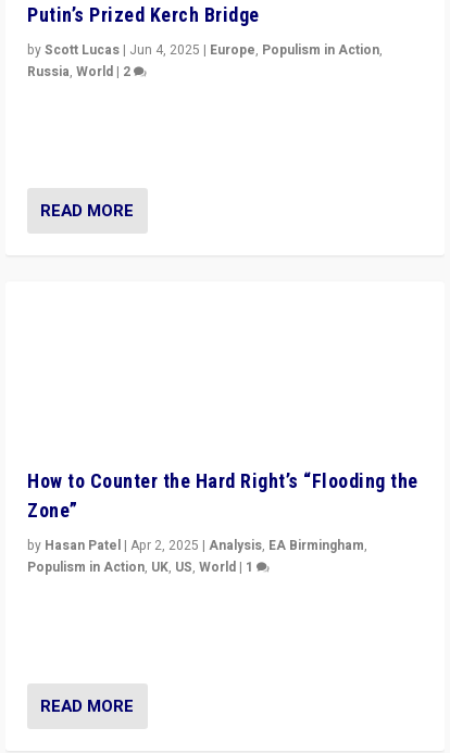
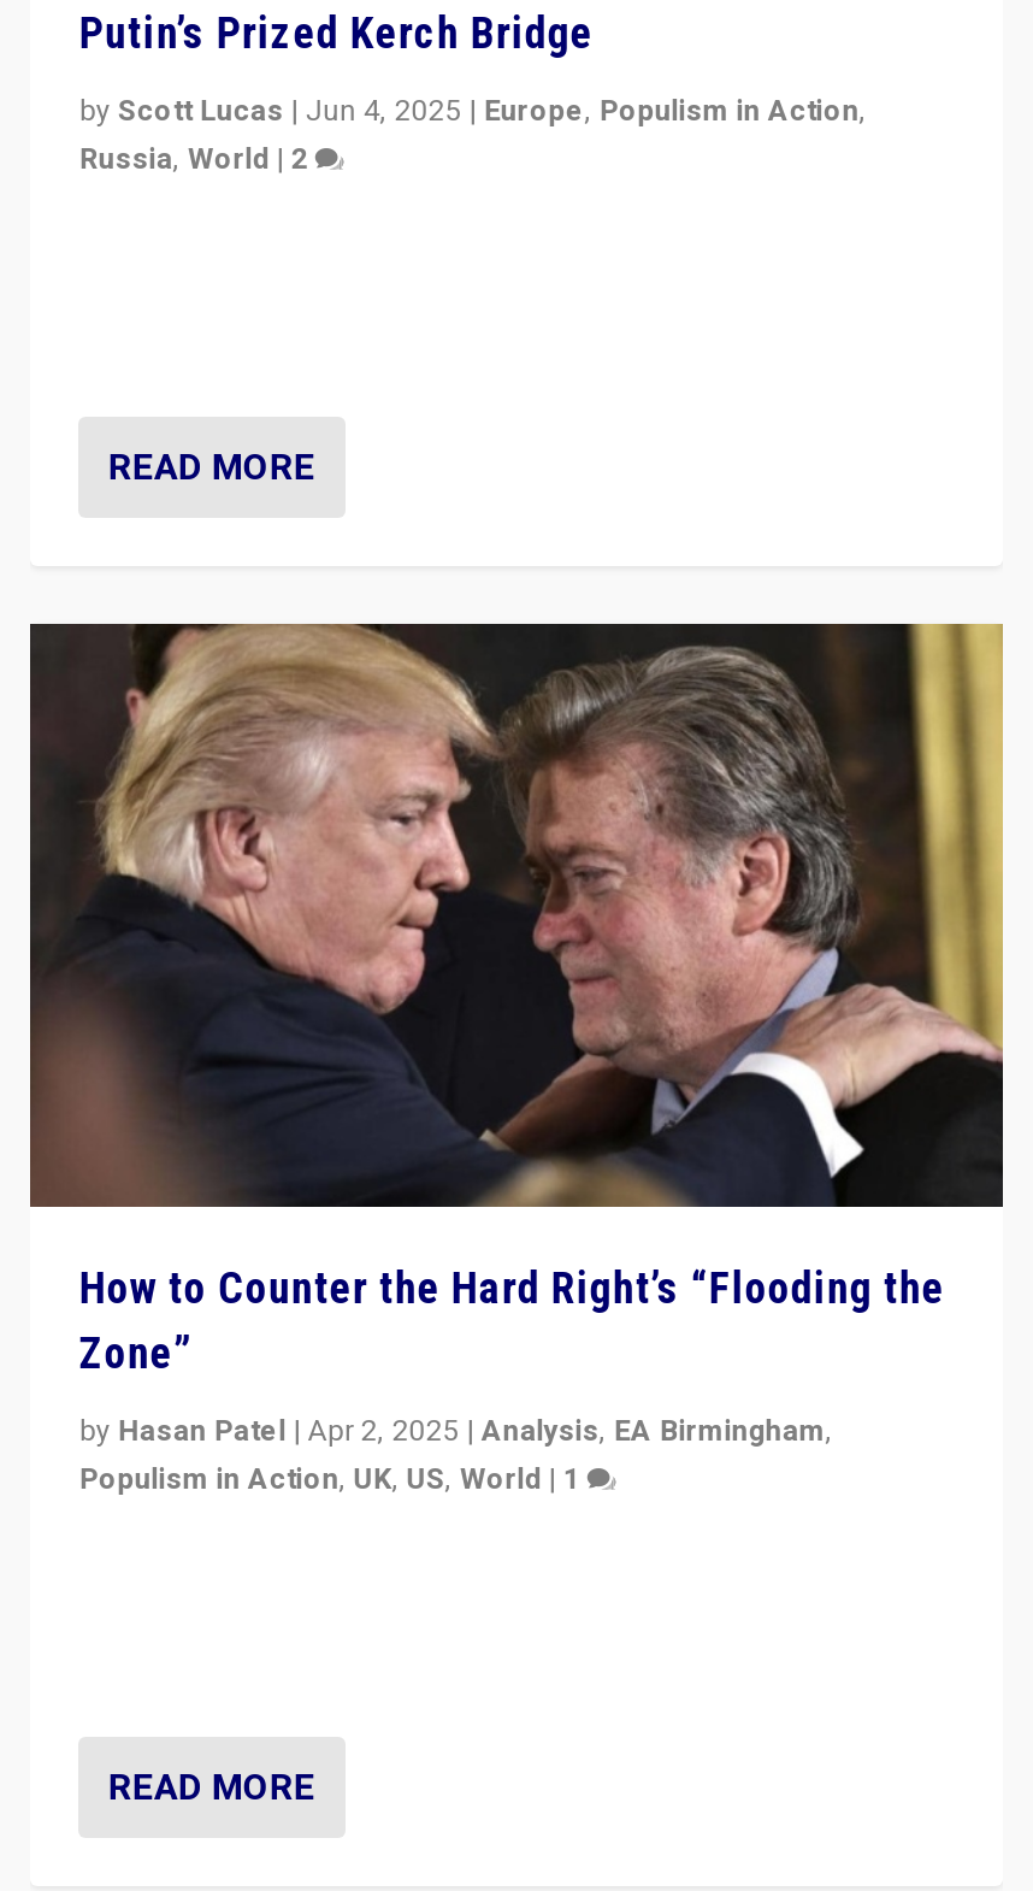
none -> [28,622,1005,1209] [image]

